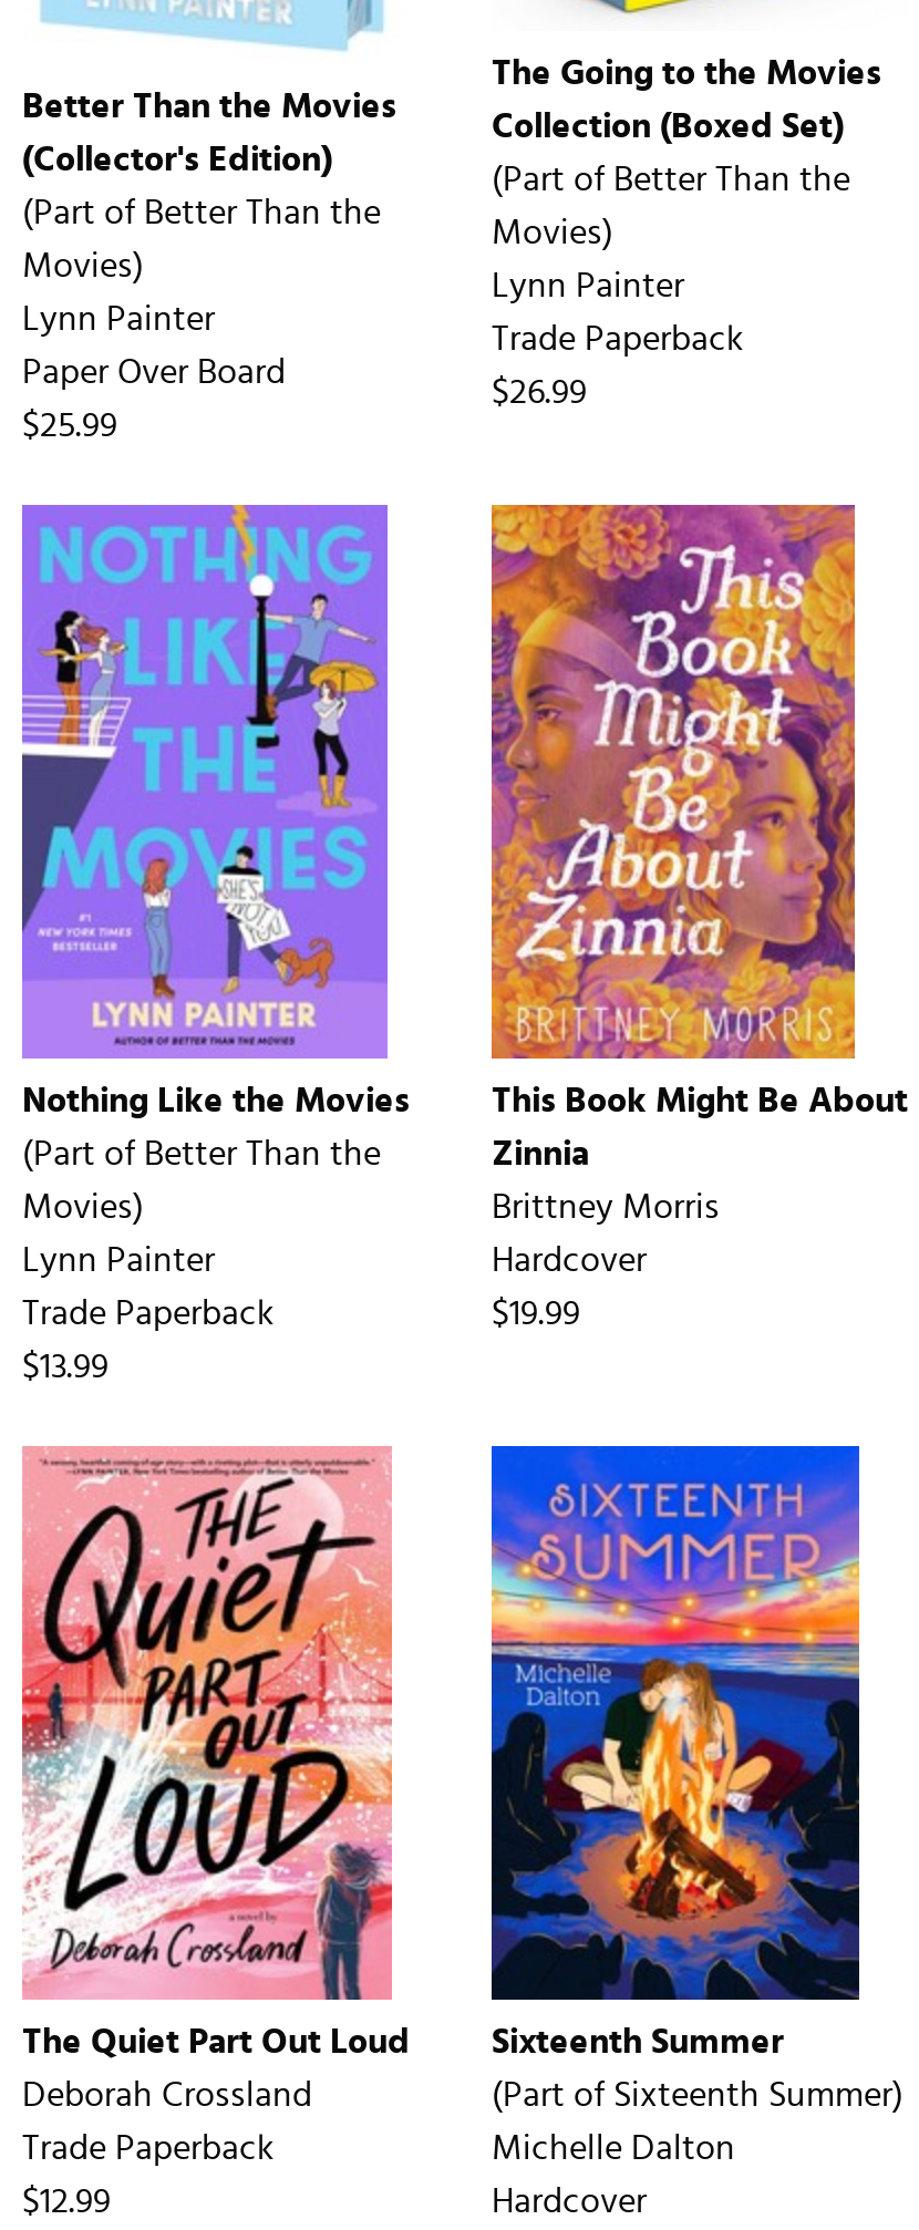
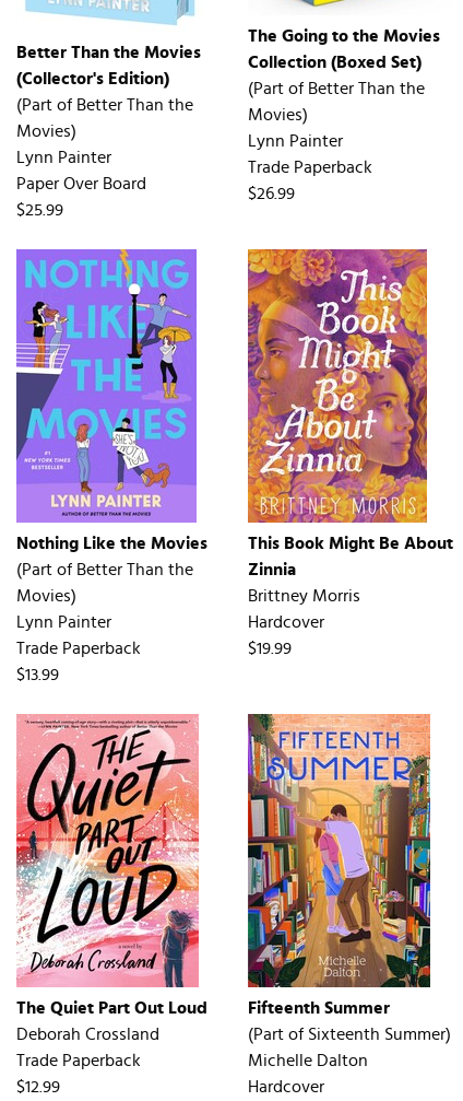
[489,1444,861,2059] [image] | Sixteenth Summer -> [247,713,431,1016] [image] | Fifteenth Summer

